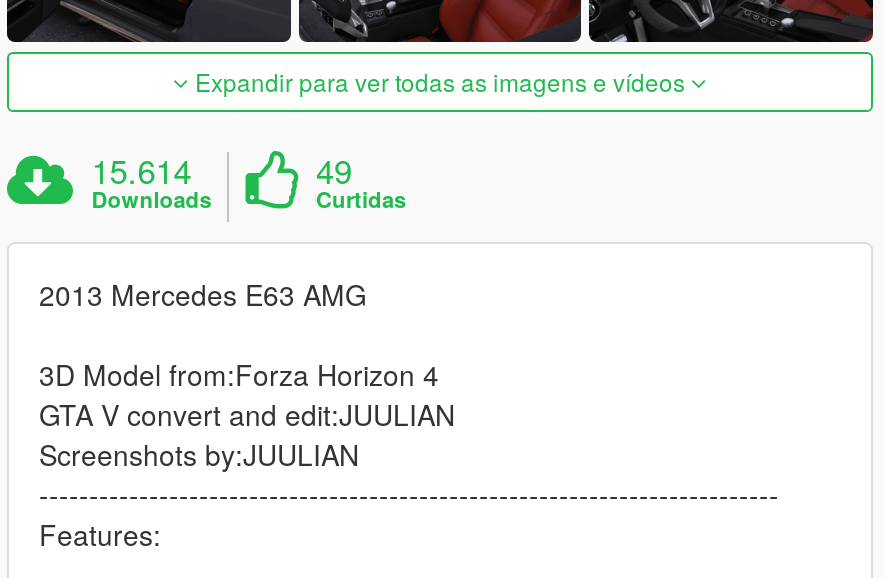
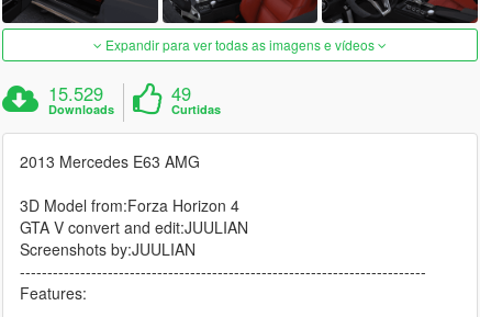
[91,146,191,194] 15.614 -> [49,80,103,106] 15.529

